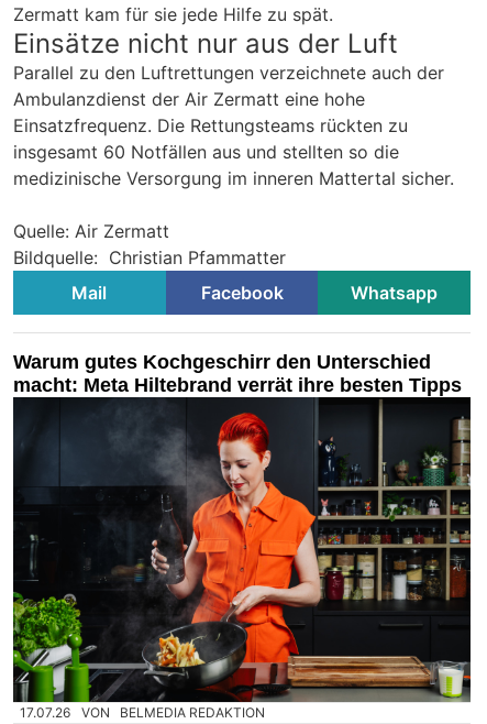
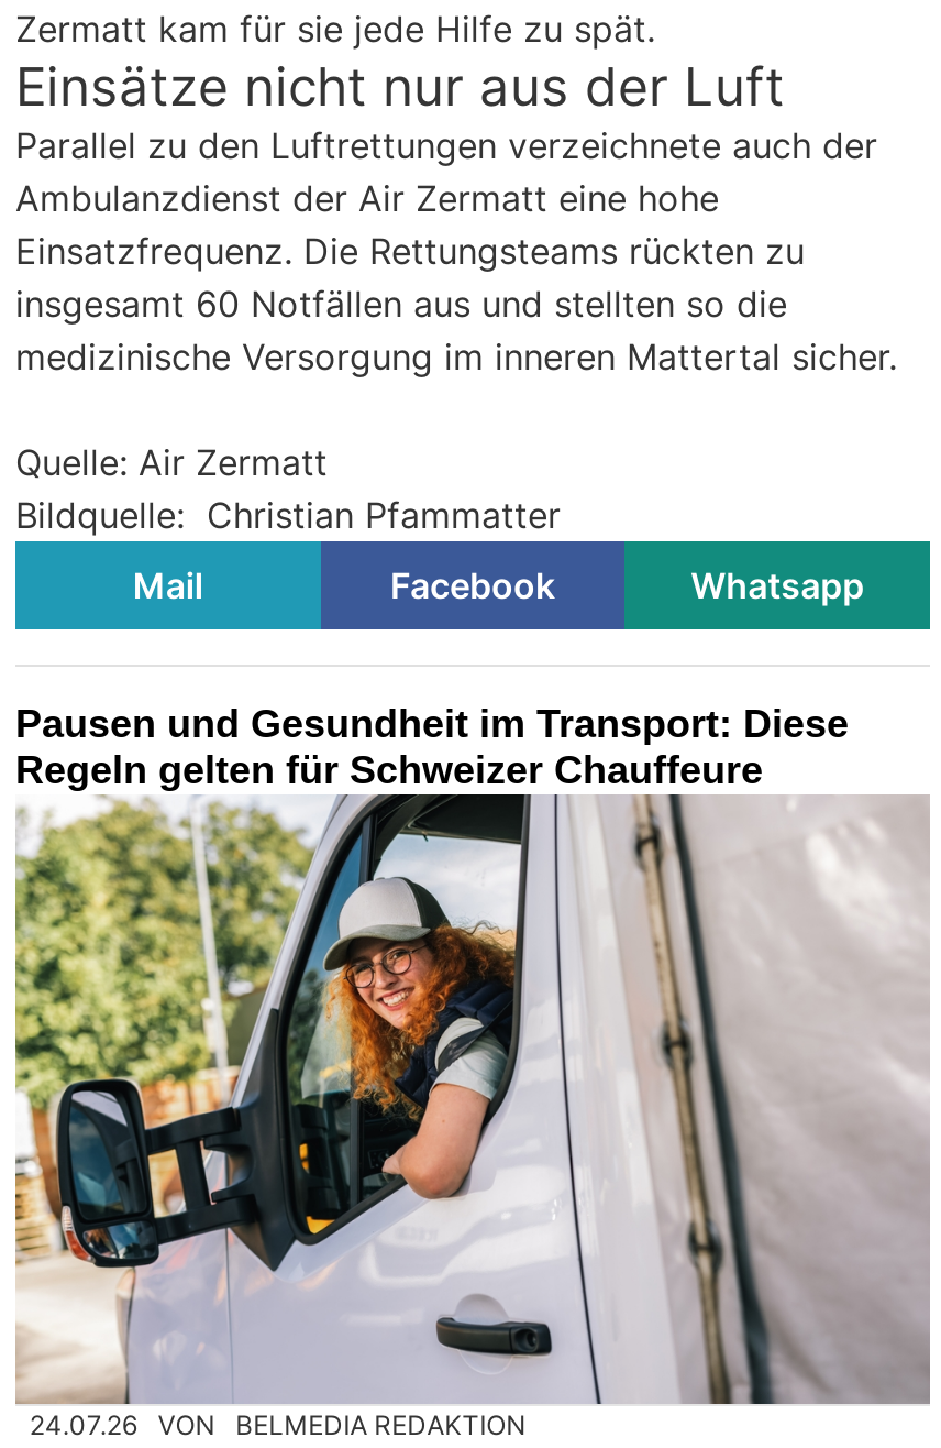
[13,351,462,396] Warum gutes Kochgeschirr den Unterschied | macht: Meta Hiltebrand verrät ihre besten Tipps -> [15,701,849,792] Pausen und Gesundheit im Transport: Diese | Regeln gelten für Schweizer Chauffeure
[12,404,472,721] [image] | 17.07.26 VON BELMEDIA REDAKTION -> [13,808,930,1442] [image] | 24.07.26 VON BELMEDIA REDAKTION

